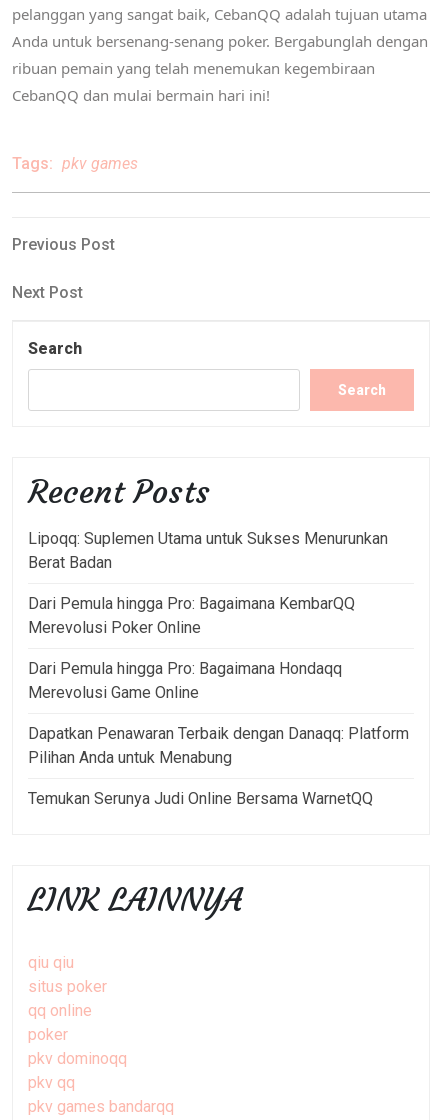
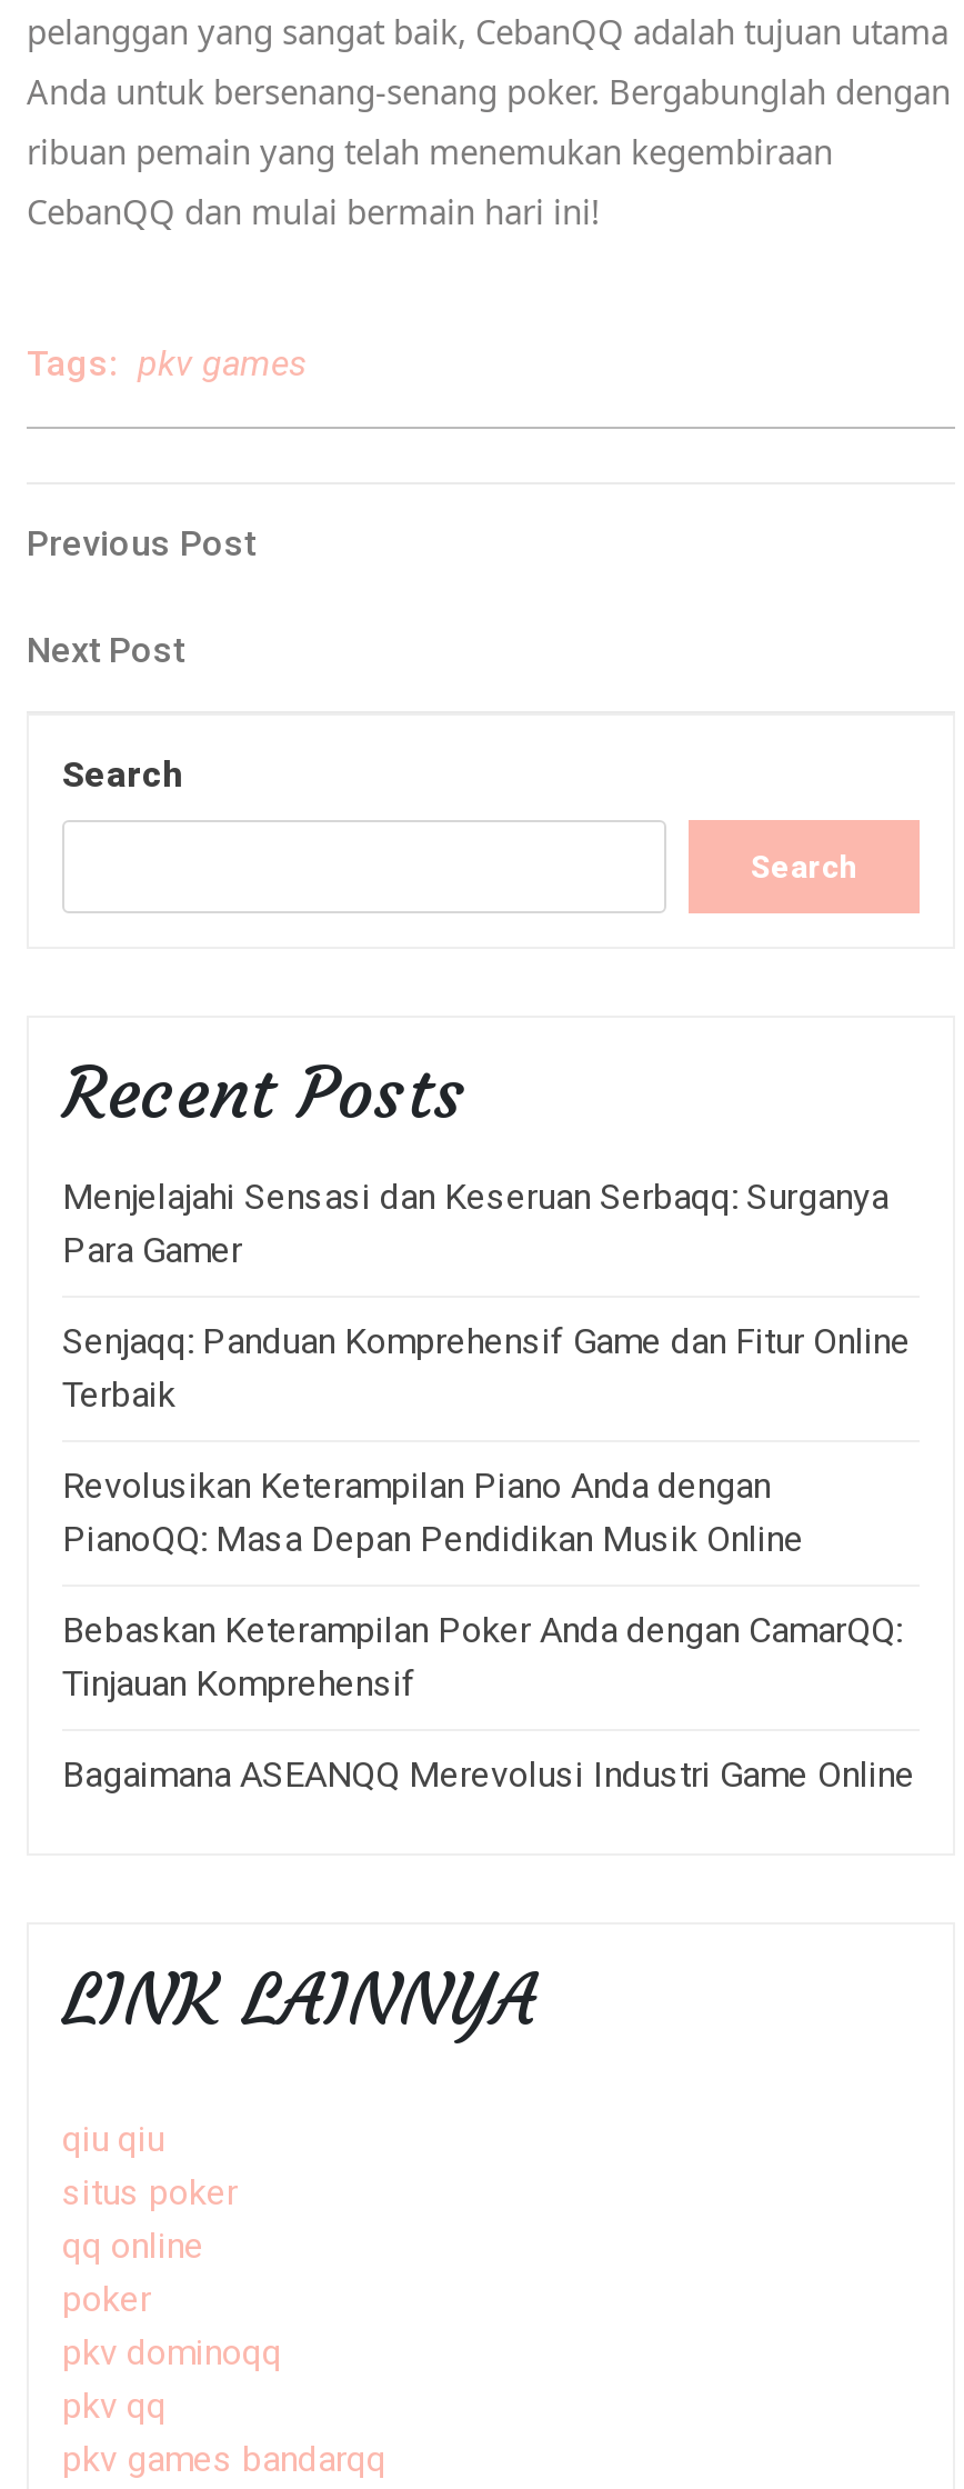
[28,529,388,572] Lipoqq: Suplemen Utama untuk Sukses Menurunkan | Berat Badan -> [62,1176,888,1271] Menjelajahi Sensasi dan Keseruan Serbaqq: Surganya | Para Gamer
[28,594,355,637] Dari Pemula hingga Pro: Bagaimana KembarQQ | Merevolusi Poker Online -> [62,1320,911,1416] Senjaqq: Panduan Komprehensif Game dan Fitur Online | Terbaik
[28,659,342,702] Dari Pemula hingga Pro: Bagaimana Hondaqq | Merevolusi Game Online -> [62,1465,804,1560] Revolusikan Keterampilan Piano Anda dengan | PianoQQ: Masa Depan Pendidikan Musik Online
[28,724,409,767] Dapatkan Penawaran Terbaik dengan Danaqq: Platform | Pilihan Anda untuk Menabung -> [62,1609,902,1705] Bebaskan Keterampilan Poker Anda dengan CamarQQ: | Tinjauan Komprehensif
[28,789,373,808] Temukan Serunya Judi Online Bersama WarnetQQ -> [62,1754,915,1796] Bagaimana ASEANQQ Merevolusi Industri Game Online

